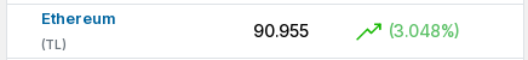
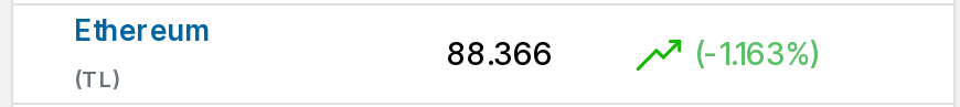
[253,21,309,41] 90.955 -> [447,34,553,72] 88.366
[389,21,460,41] (3.048%) -> [695,35,821,72] (-1.163%)

